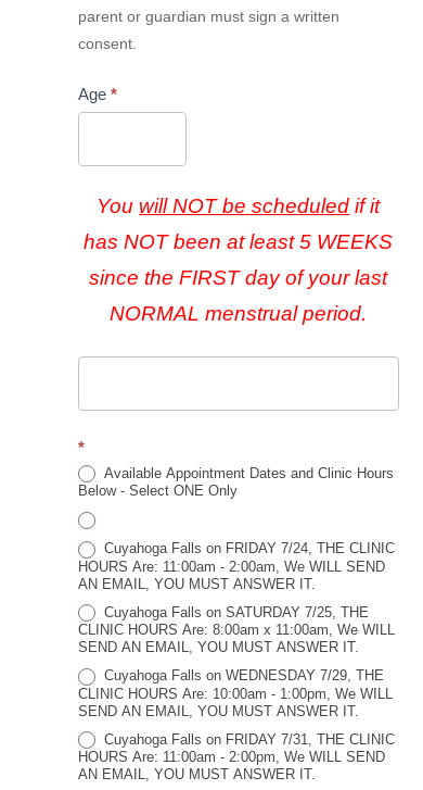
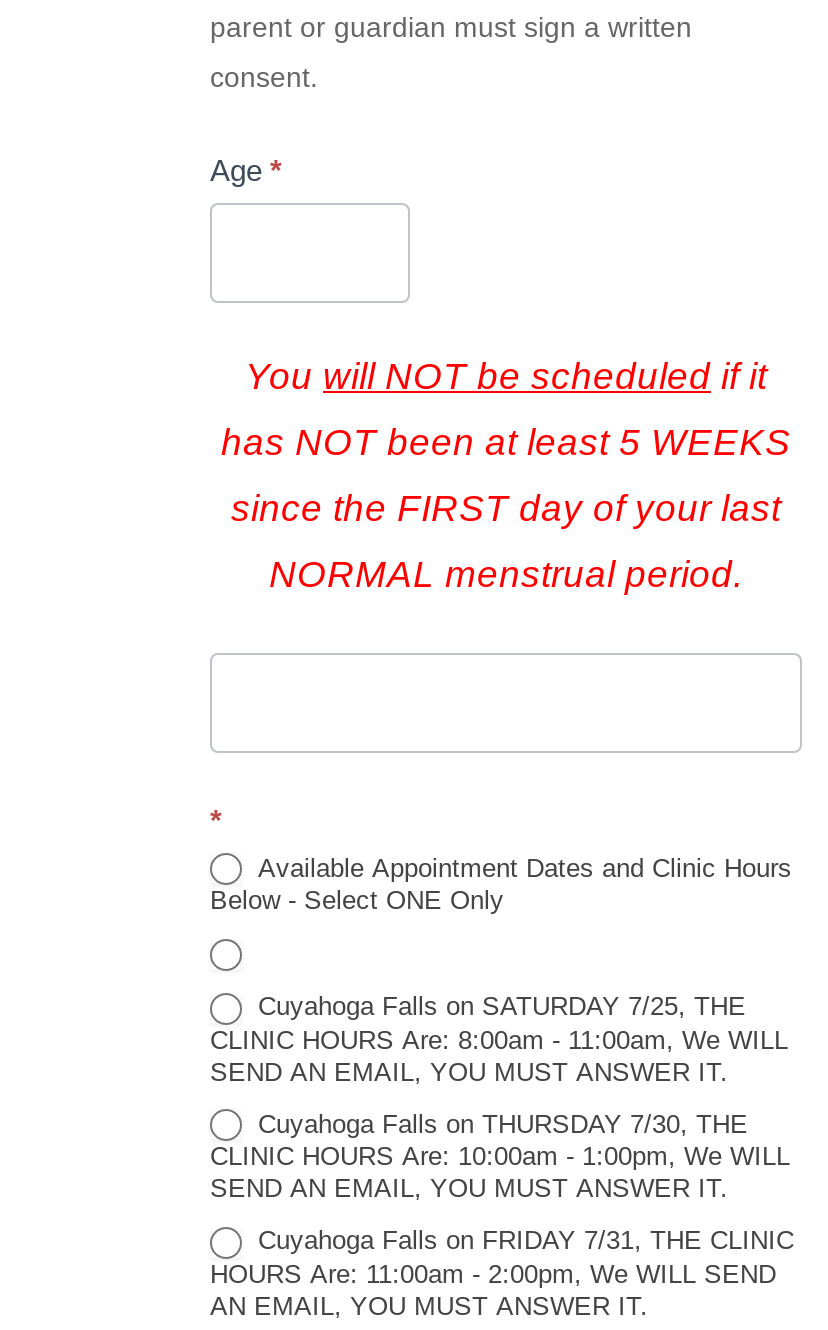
[78,540,395,592] Cuyahoga Falls on FRIDAY 7/24, THE CLINIC | HOURS Are: 11:00am - 2:00am, We WILL SEND | AN EMAIL, YOU MUST ANSWER IT. -> none
[78,622,395,638] CLINIC HOURS Are: 8:00am x 11:00am, We WILL -> [210,1024,788,1054] CLINIC HOURS Are: 8:00am - 11:00am, We WILL
[100,667,384,684] Cuyahoga Falls on WEDNESDAY 7/29, THE -> [250,1108,748,1138] Cuyahoga Falls on THURSDAY 7/30, THE

